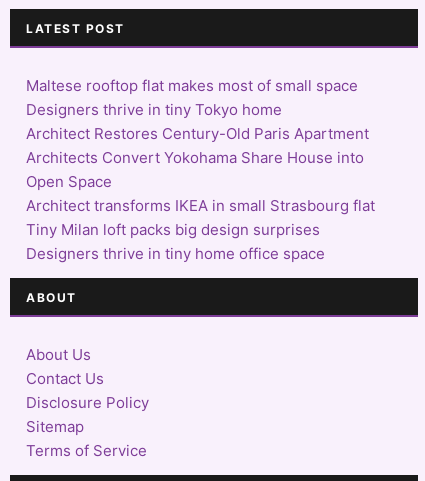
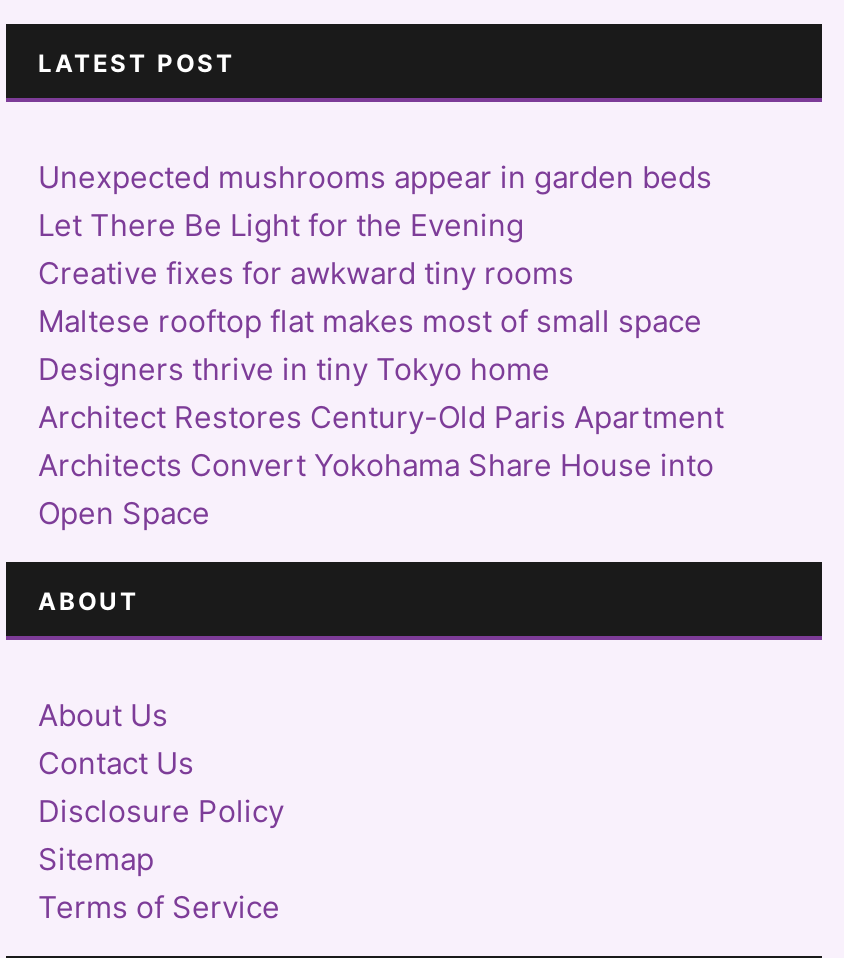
none -> [38,158,712,292] Unexpected mushrooms appear in garden beds | Let There Be Light for the Evening | Creative fixes for awkward tiny rooms
moved [26,76,369,191] -> [38,302,724,532]: Maltese rooftop flat makes most of small space | Designers thrive in tiny Tokyo home | Architect Restores Century-Old Paris Apartment | Architects Convert Yokohama Share House into | Open Space
[26,196,375,263] Architect transforms IKEA in small Strasbourg flat | Tiny Milan loft packs big design surprises | Designers thrive in tiny home office space -> none

